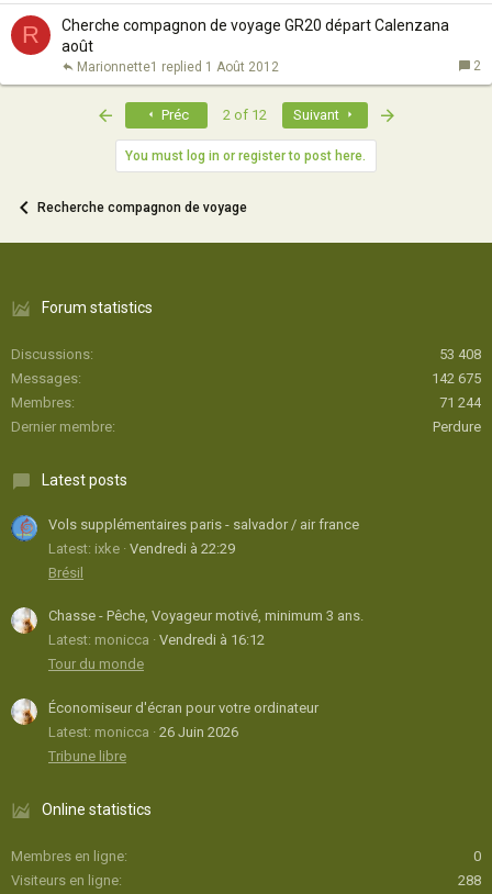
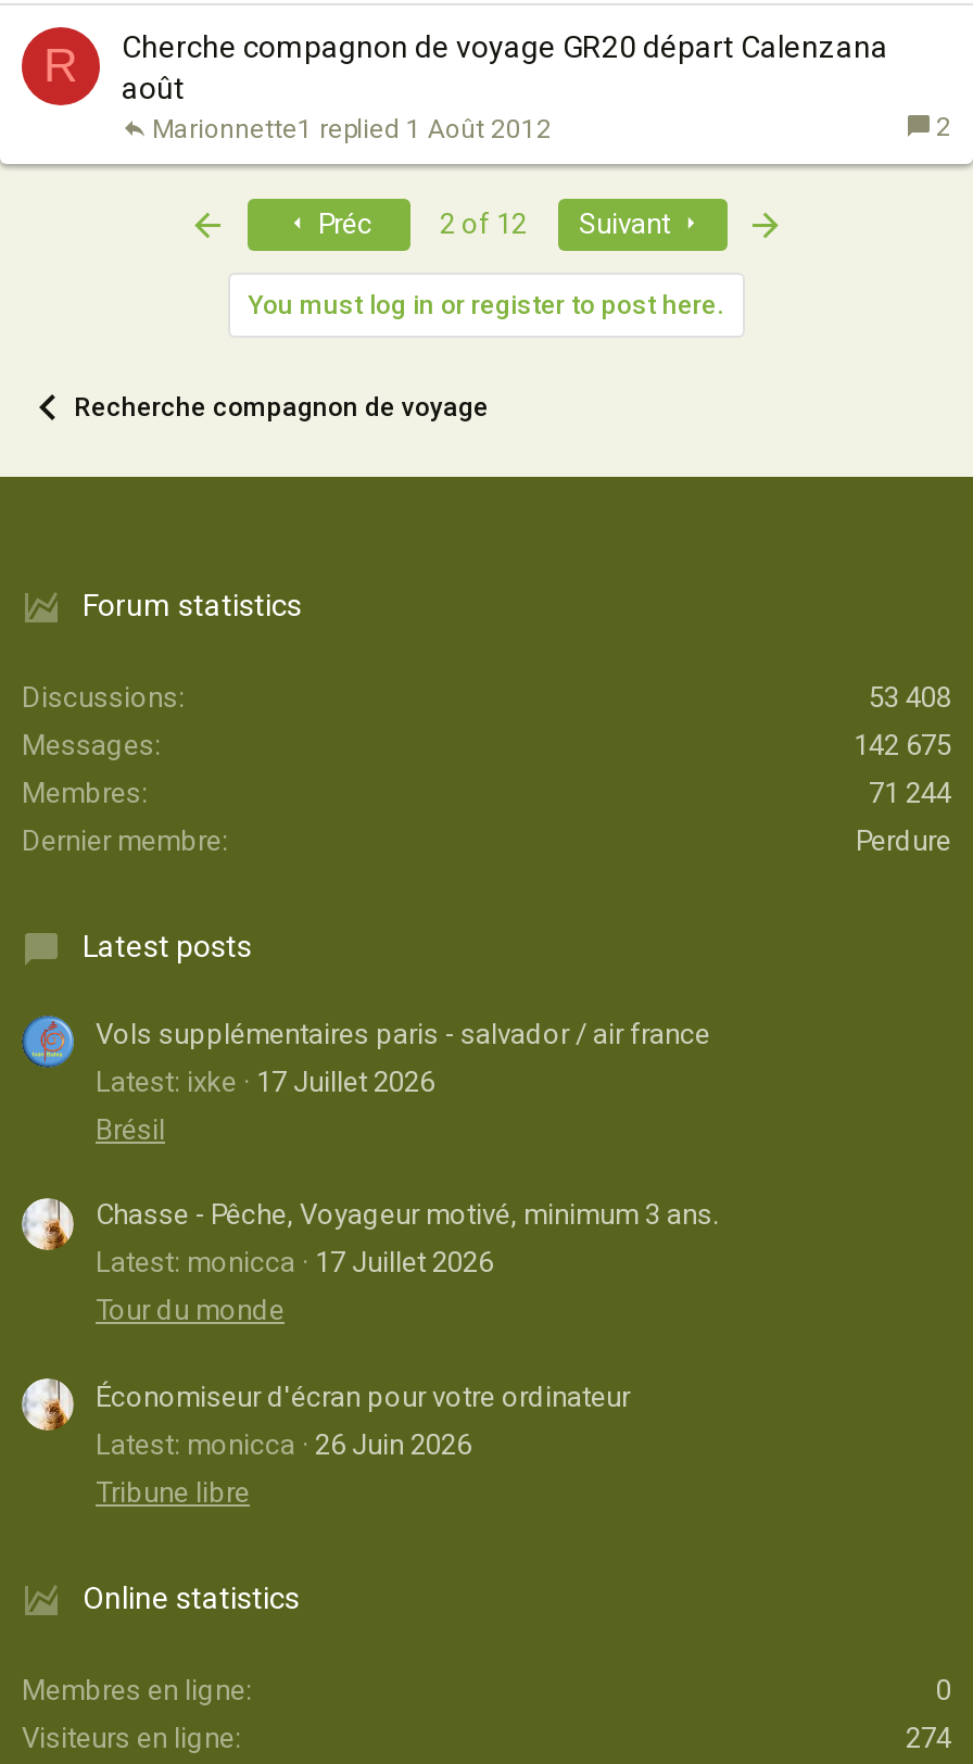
[48,540,235,556] Latest: ixke Vendredi à 22:29 -> [96,1065,434,1098] Latest: ixke 17 Juillet 2026
[48,632,265,648] Latest: monicca Vendredi à 16:12 -> [96,1247,493,1279] Latest: monicca 17 Juillet 2026
[458,872,481,889] 288 -> [906,1722,951,1754] 274

